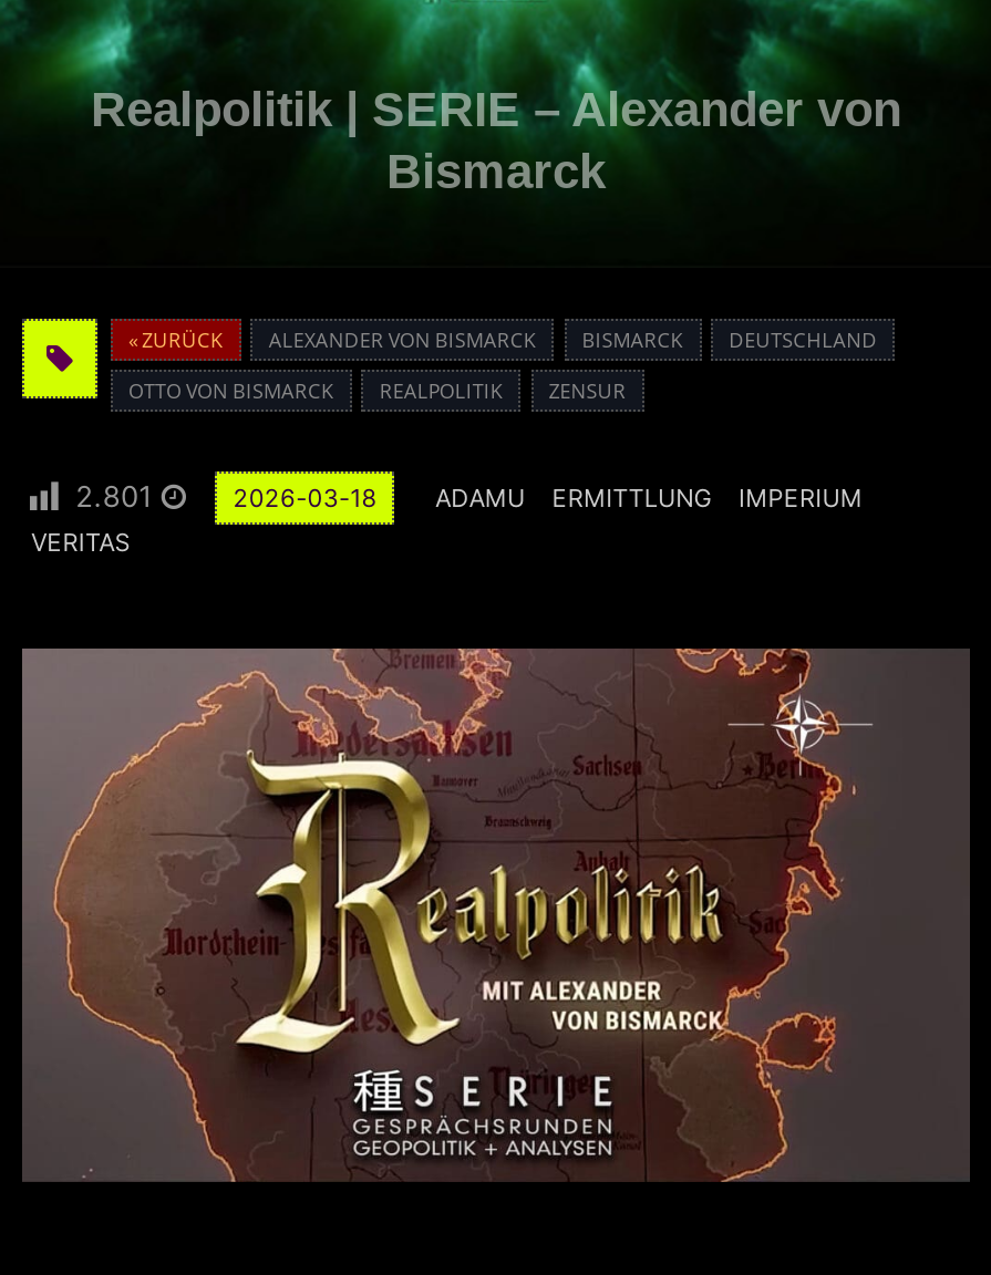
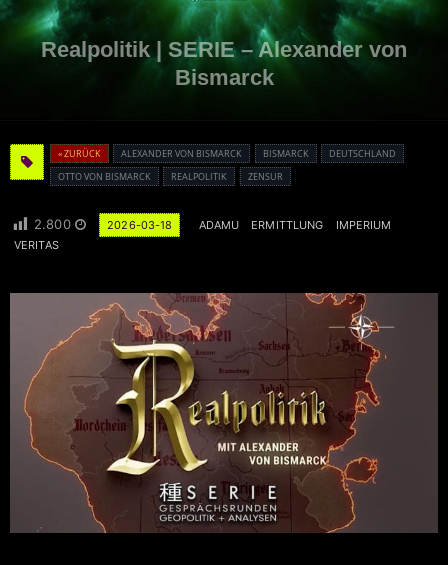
[76,479,152,514] 2.801 -> [34,216,71,232] 2.800

